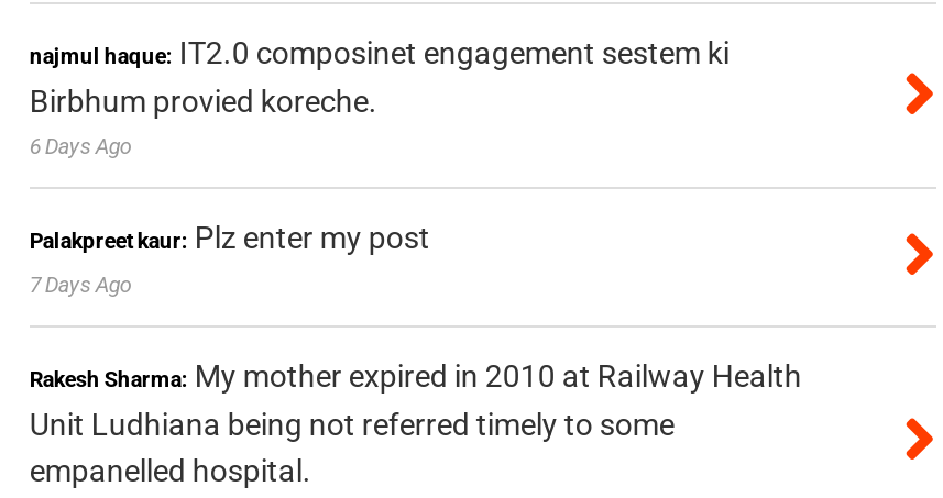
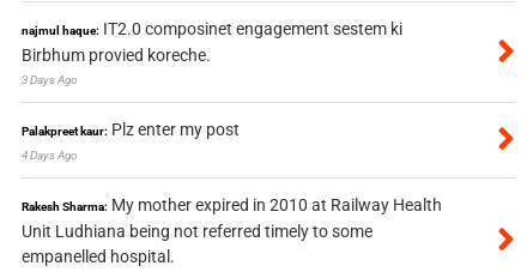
[29,135,133,159] 6 Days Ago -> [21,74,78,87] 3 Days Ago
[29,274,133,298] 7 Days Ago -> [21,149,78,162] 4 Days Ago

